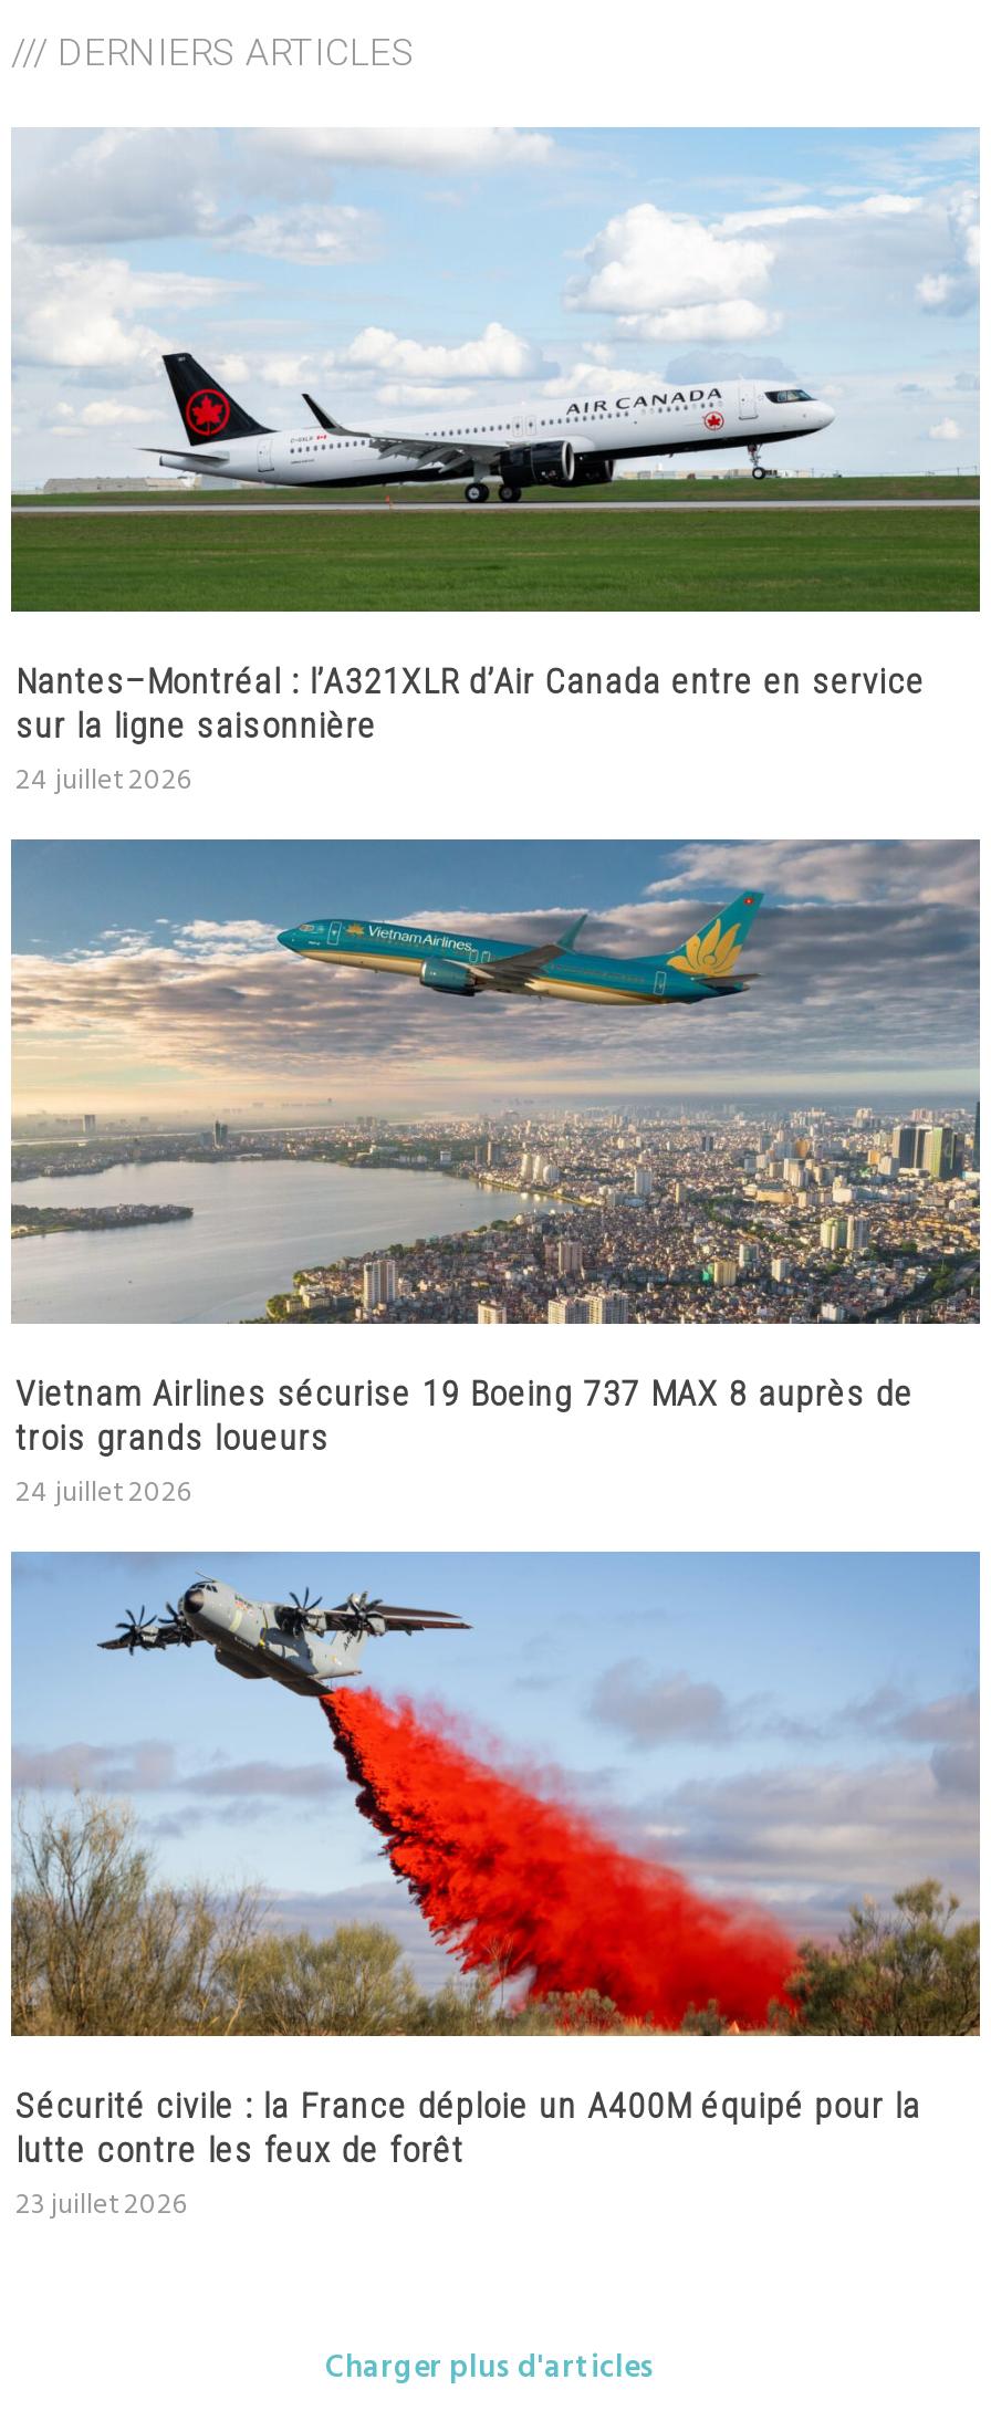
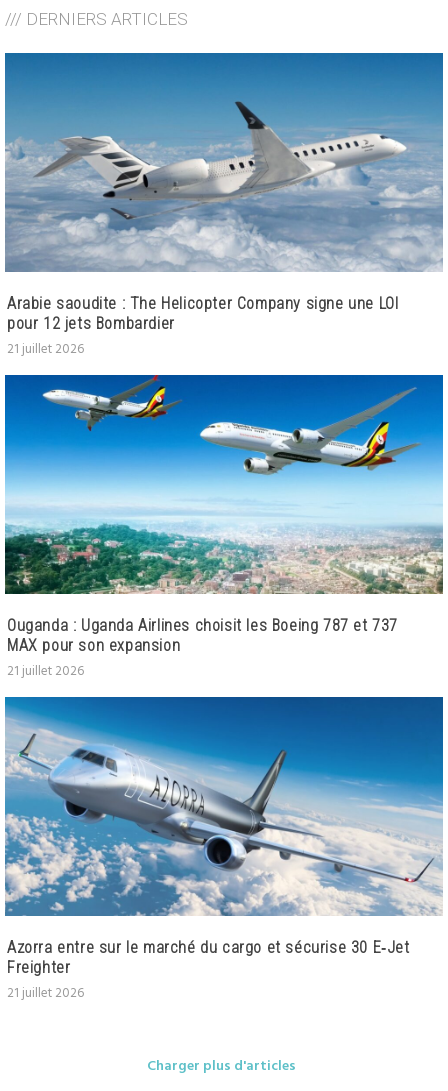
[9,126,982,804] [image] | Nantes–Montréal : l’A321XLR d’Air Canada entre en service | sur la ligne saisonnière | 24 juillet 2026 -> [4,52,444,360] [image] | Arabie saoudite : The Helicopter Company signe une LOI | pour 12 jets Bombardier | 21 juillet 2026
[9,838,982,1517] [image] | Vietnam Airlines sécurise 19 Boeing 737 MAX 8 auprès de | trois grands loueurs | 24 juillet 2026 -> [4,374,444,682] [image] | Ouganda : Uganda Airlines choisit les Boeing 787 et 737 | MAX pour son expansion | 21 juillet 2026
[9,1553,982,2229] [image] | Sécurité civile : la France déploie un A400M équipé pour la | lutte contre les feux de forêt | 23 juillet 2026 -> [4,697,444,1004] [image] | Azorra entre sur le marché du cargo et sécurise 30 E‑Jet | Freighter | 21 juillet 2026

